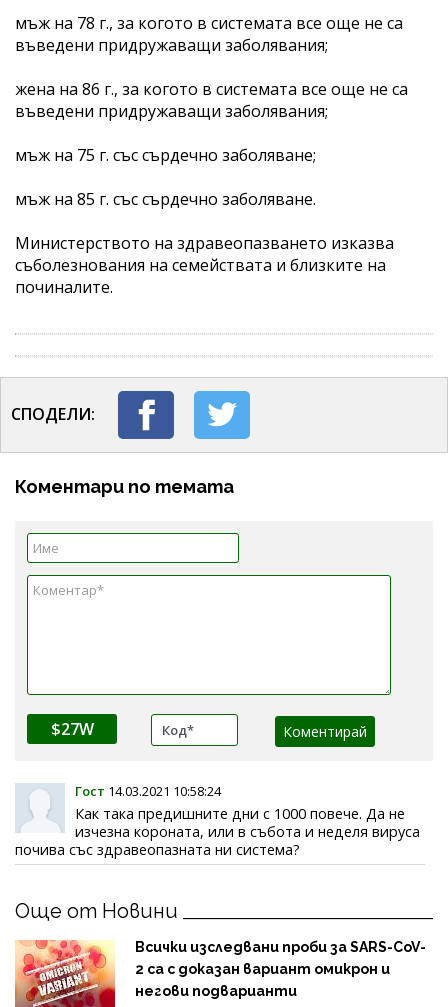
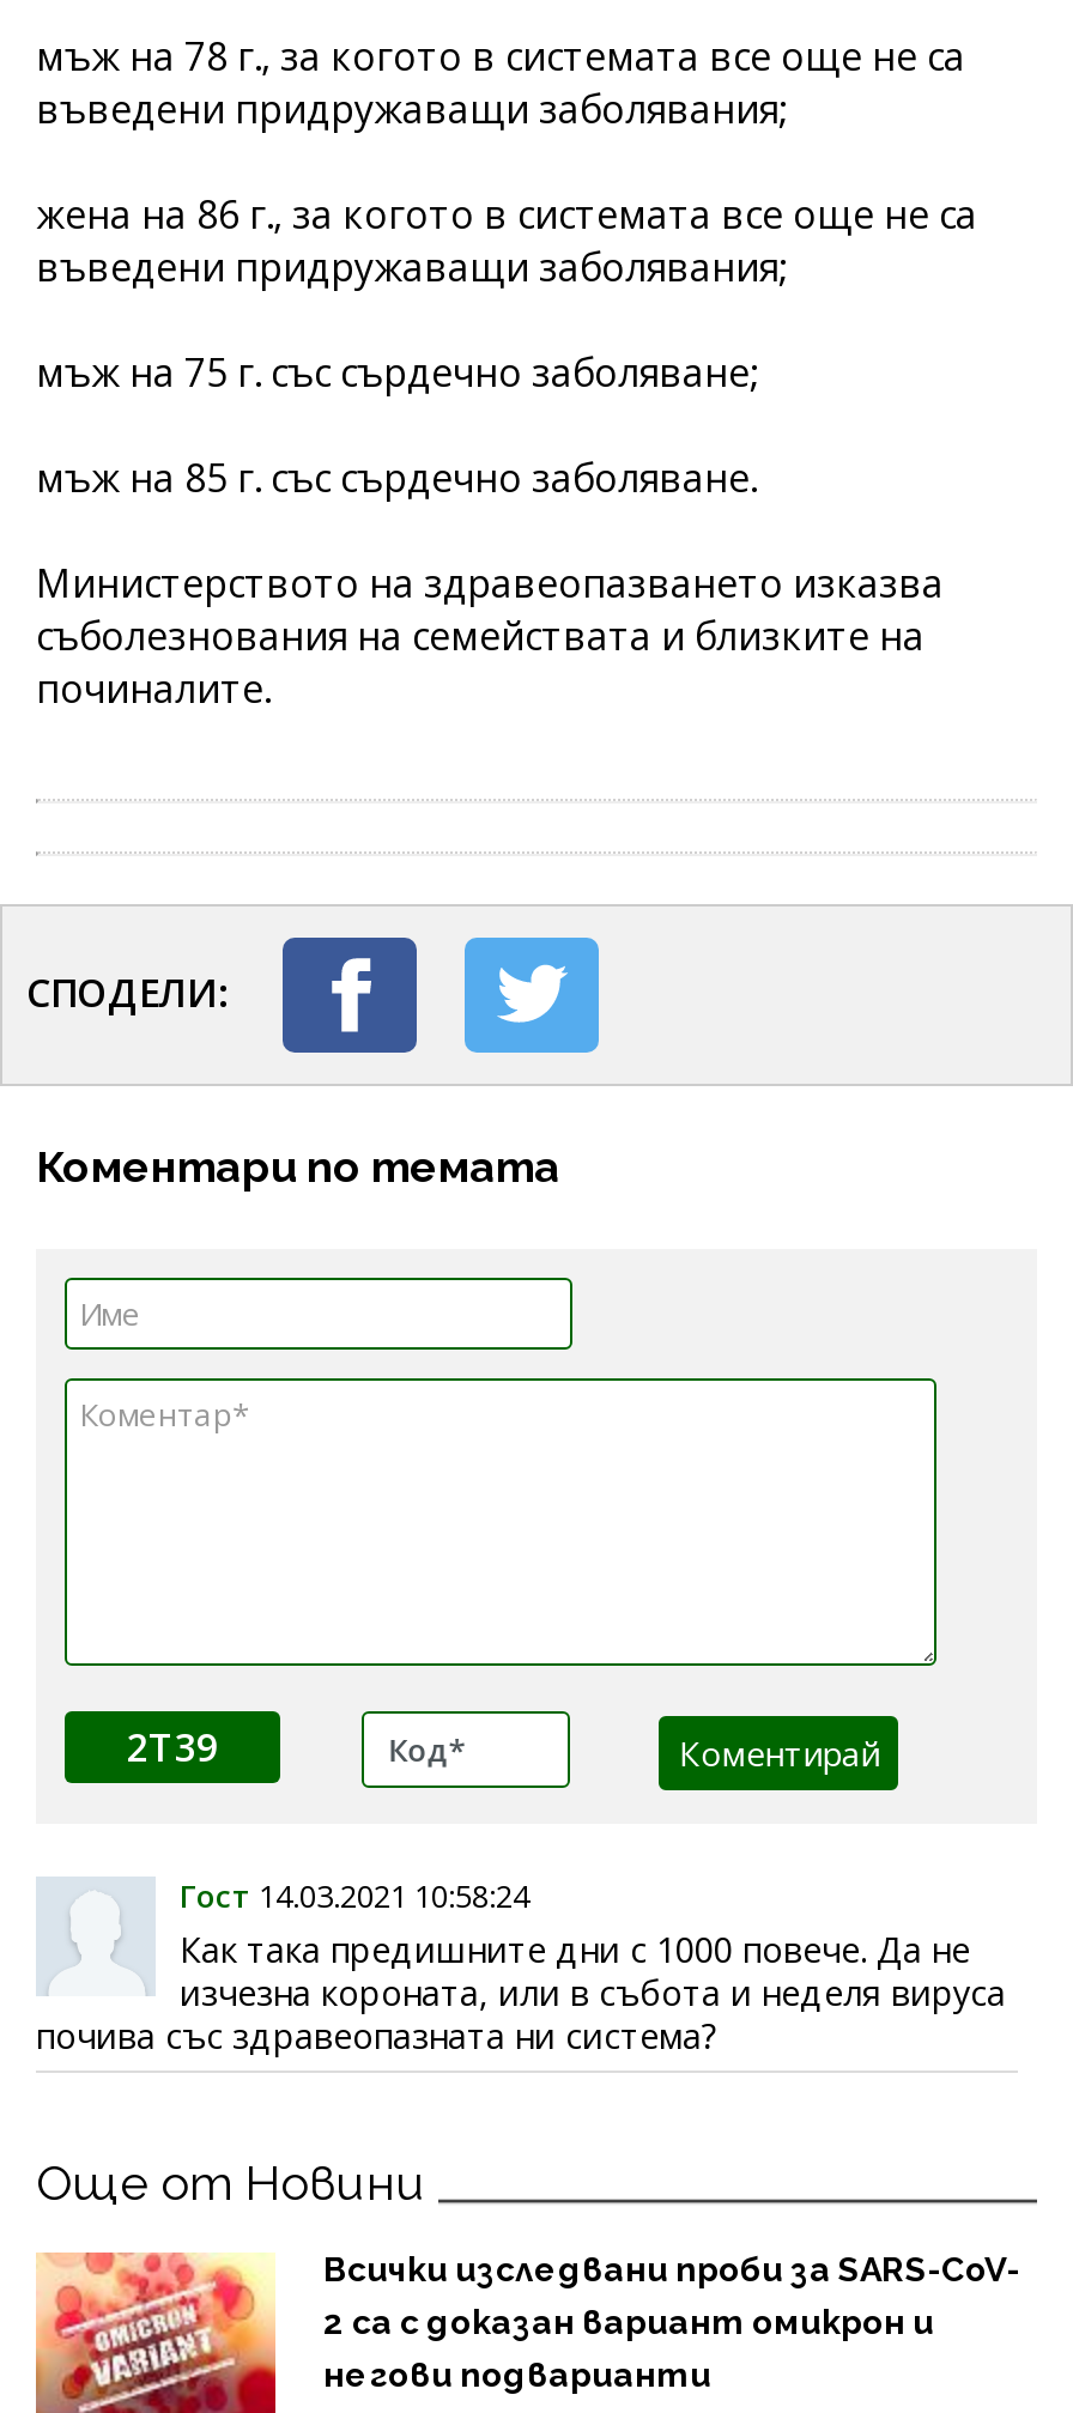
[50,718,93,740] $27W -> [127,1720,218,1773] 2T39

